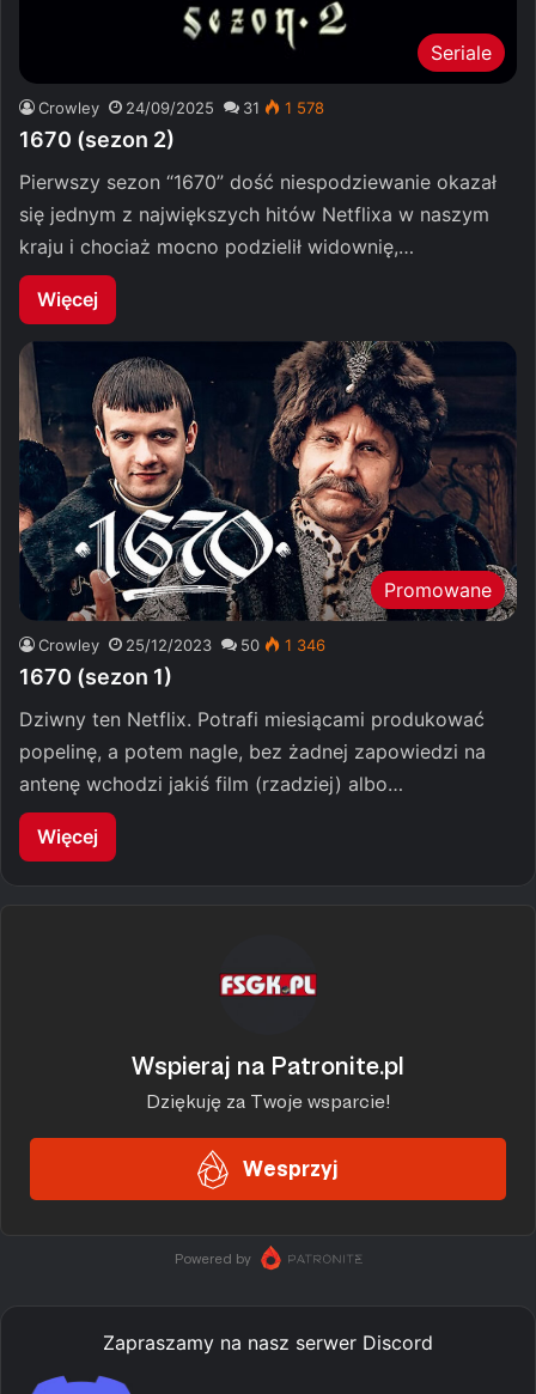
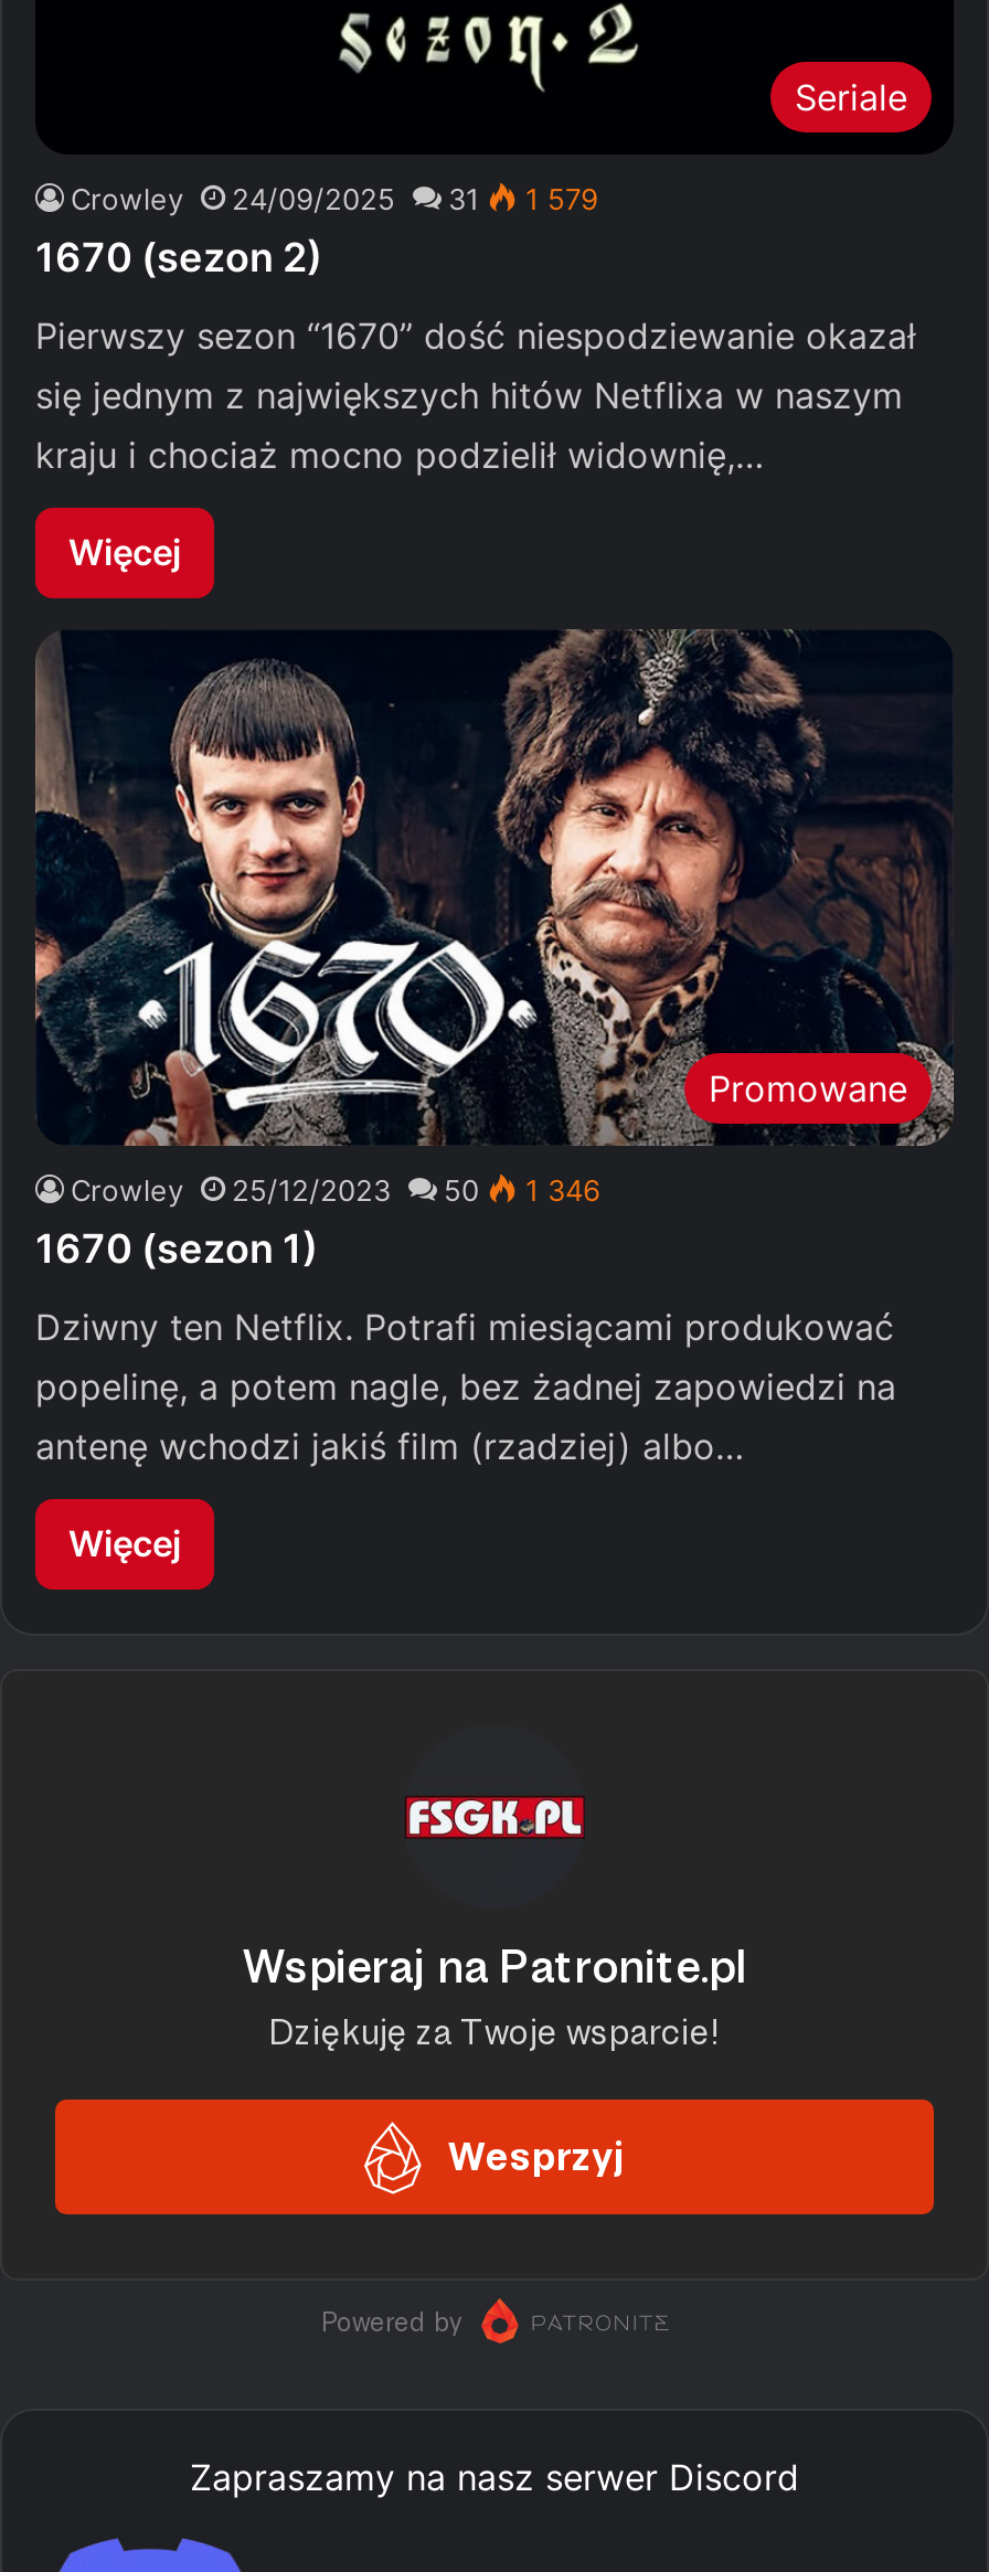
[38,98,324,118] Crowley 24/09/2025 31 1 578 -> [71,182,598,217] Crowley 24/09/2025 31 1 579

